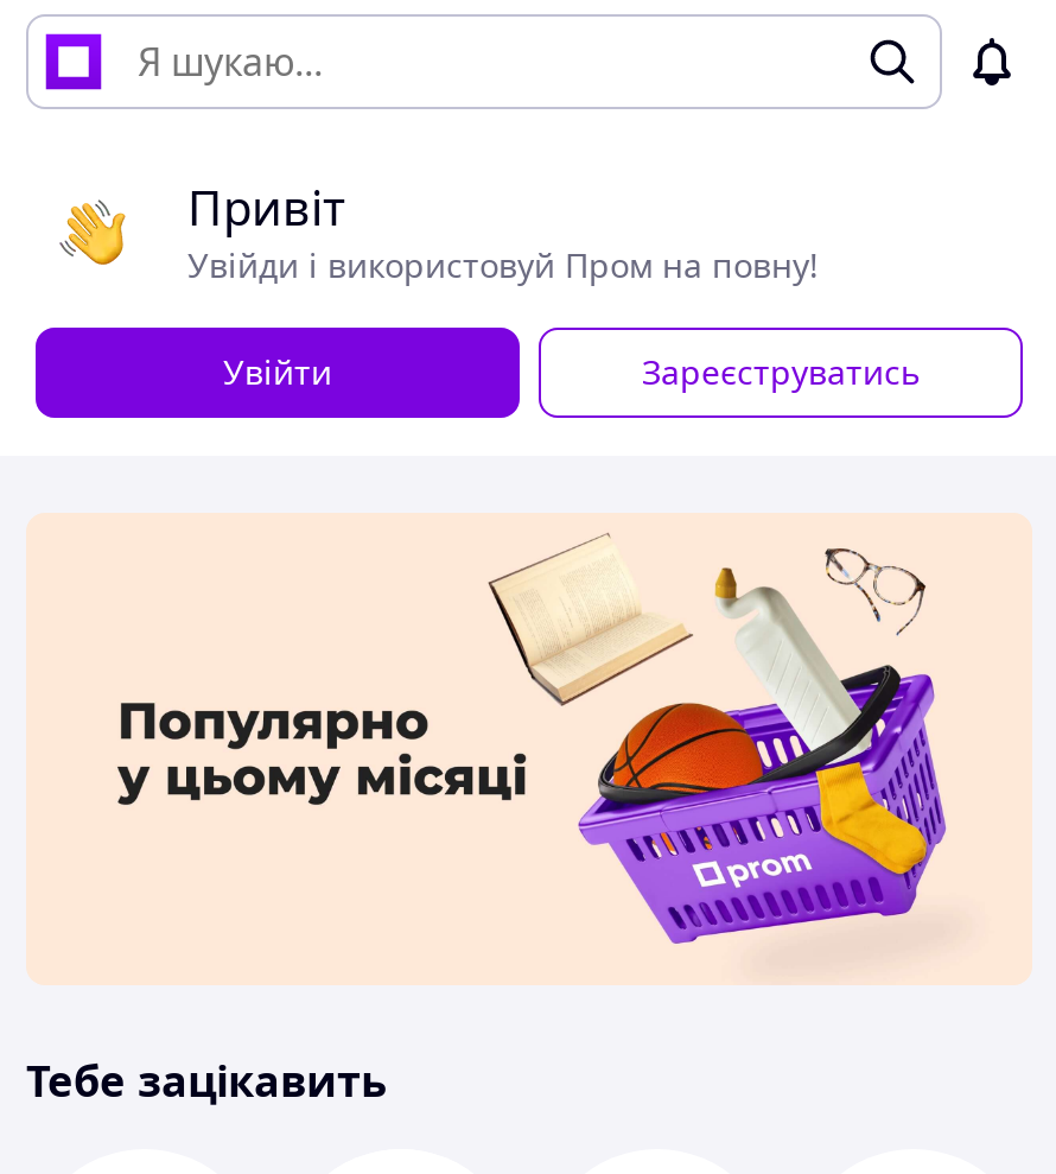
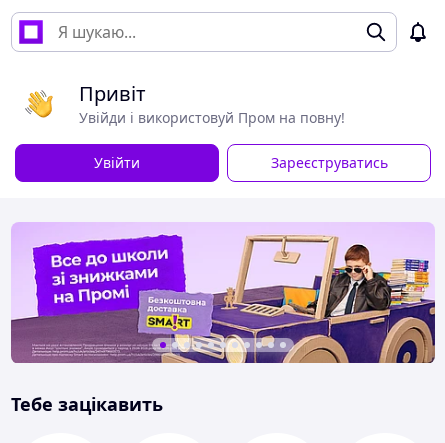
[28,515,1030,983] [image] -> [10,222,436,364] [image]

